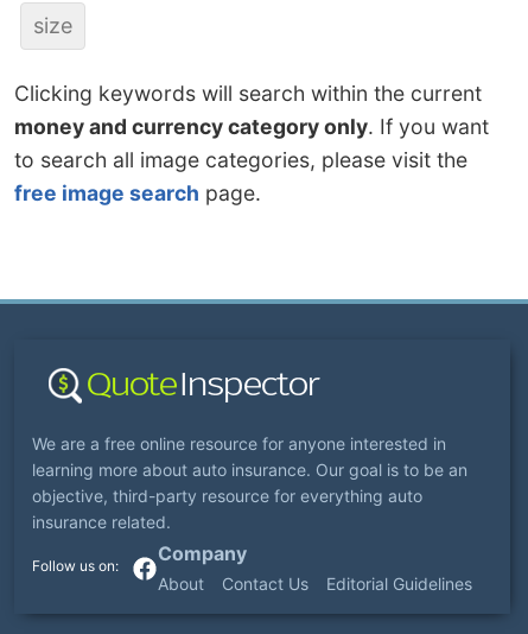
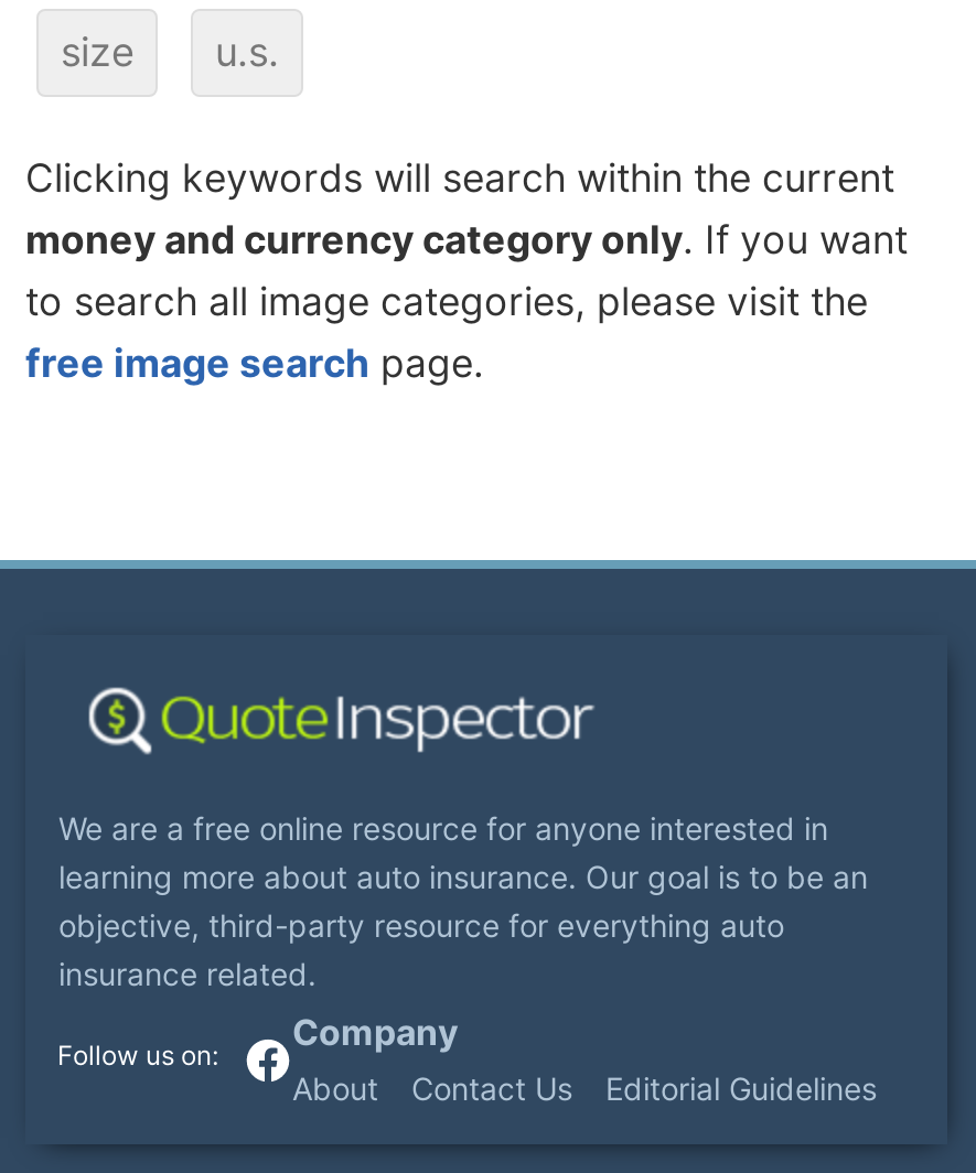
none -> [215,29,279,75] u.s.

